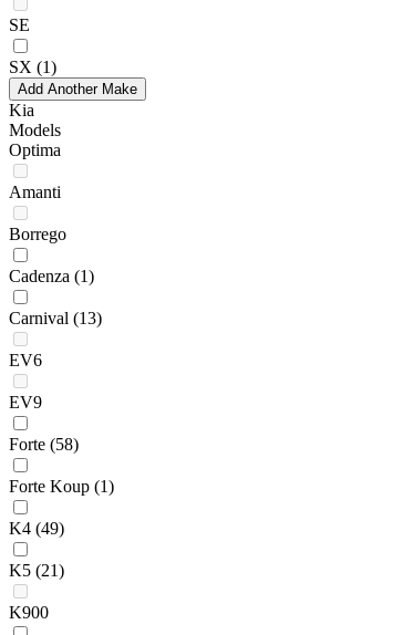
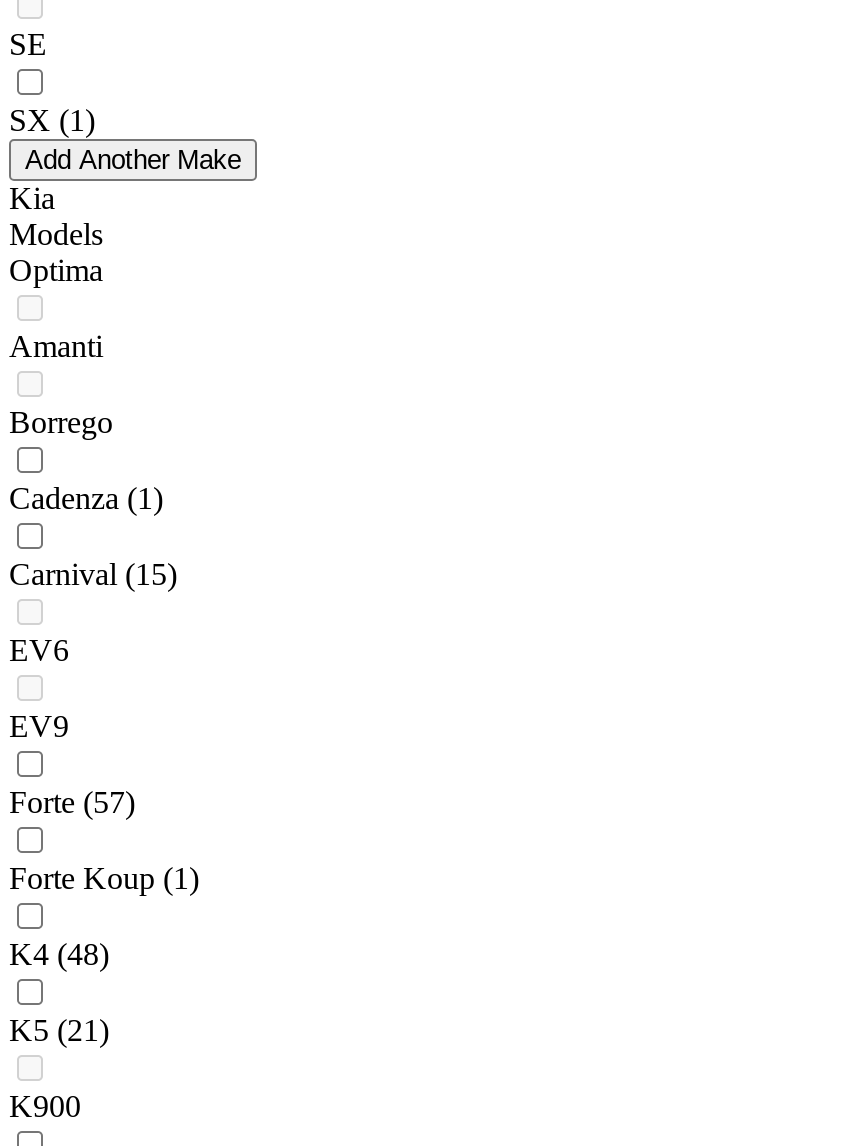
[9,309,102,328] Carnival (13) -> [9,558,177,592] Carnival (15)
[9,435,79,454] Forte (58) -> [9,786,135,820] Forte (57)
[9,519,64,538] K4 (49) -> [9,938,109,972] K4 (48)

